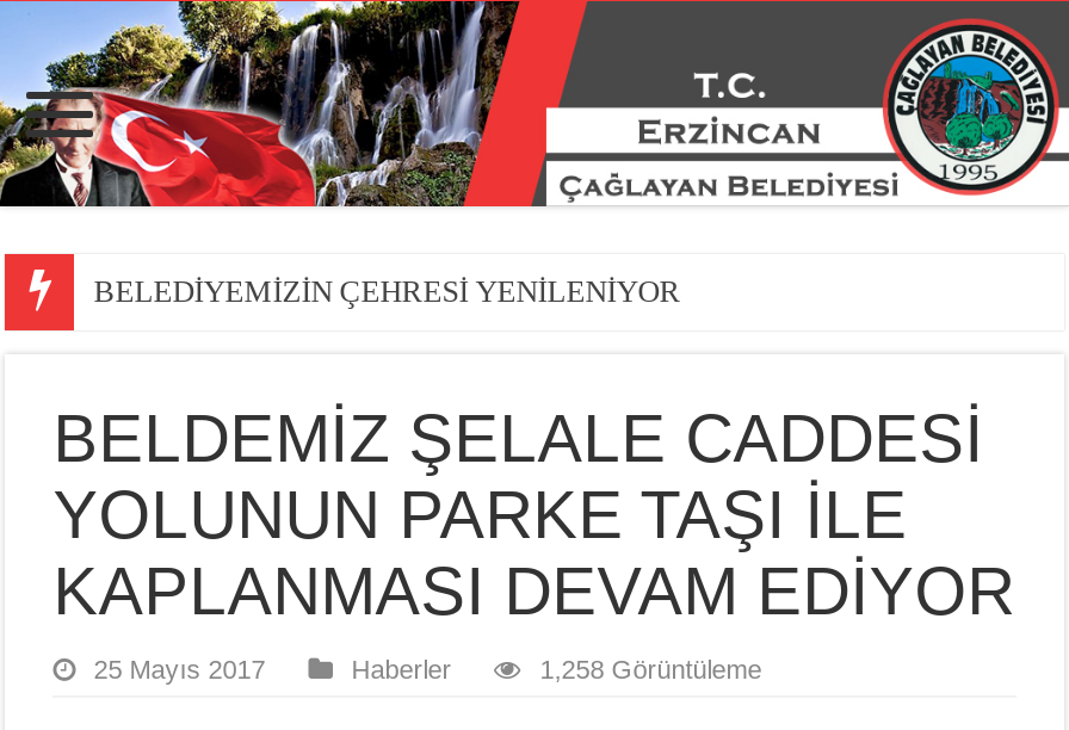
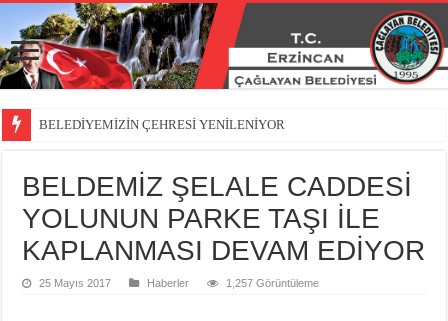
[540,654,762,683] 1,258 Görüntüleme -> [226,277,319,289] 1,257 Görüntüleme

